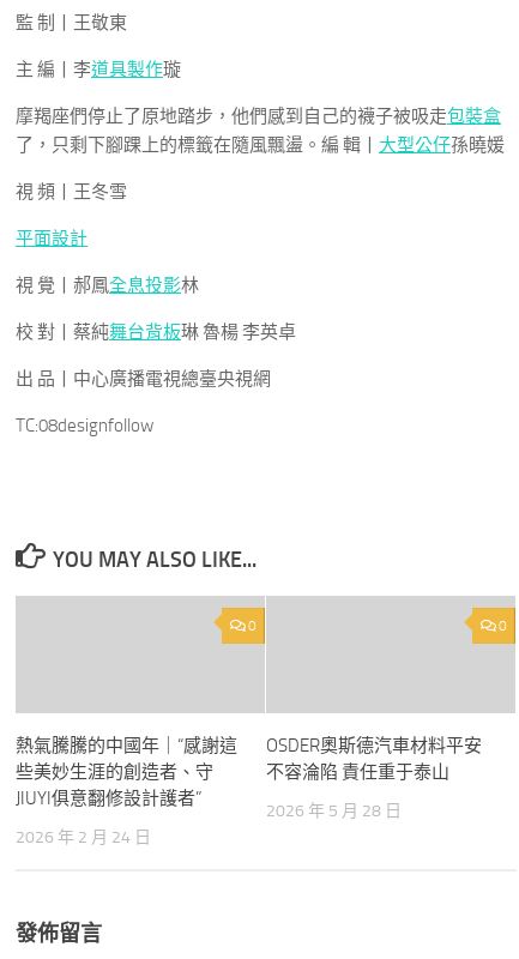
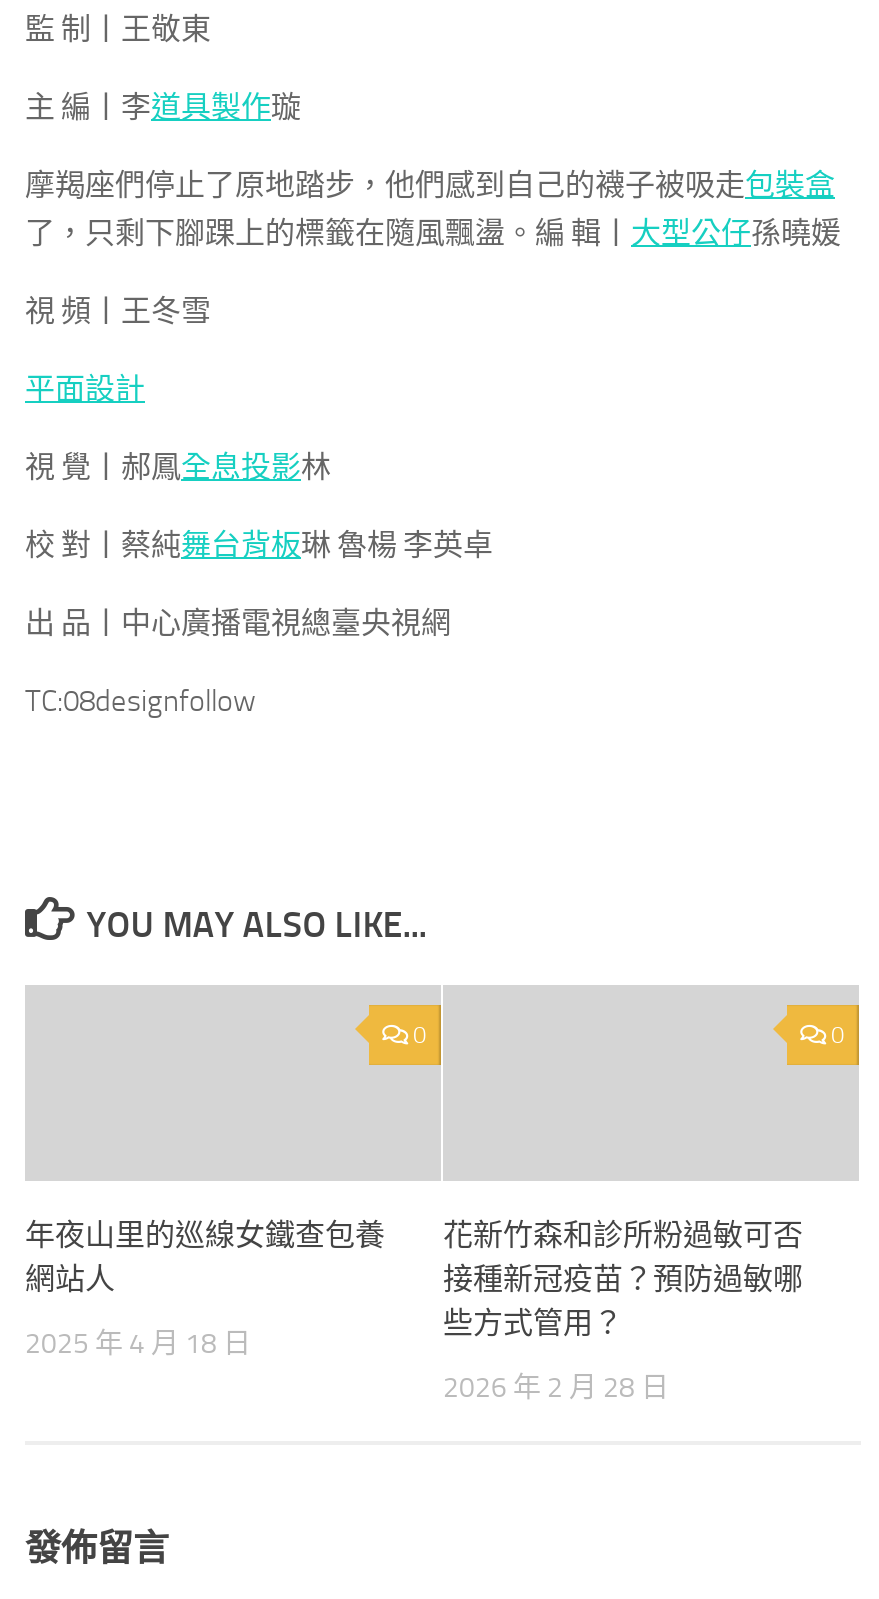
[16,735,237,809] 熱氣騰騰的中國年｜“感謝這 | 些美妙生涯的創造者、守 | JIUYI俱意翻修設計護者” -> [25,1217,385,1297] 年夜山里的巡線女鐵查包養 | 網站人
[266,735,482,783] OSDER奧斯德汽車材料平安 | 不容淪陷 責任重于泰山 -> [443,1217,803,1341] 花新竹森和診所粉過敏可否 | 接種新冠疫苗？預防過敏哪 | 些方式管用？
[266,801,402,821] 2026 年 5 月 28 日 -> [443,1371,669,1405] 2026 年 2 月 28 日
[16,827,151,848] 2026 年 2 月 24 日 -> [25,1327,251,1361] 2025 年 4 月 18 日

